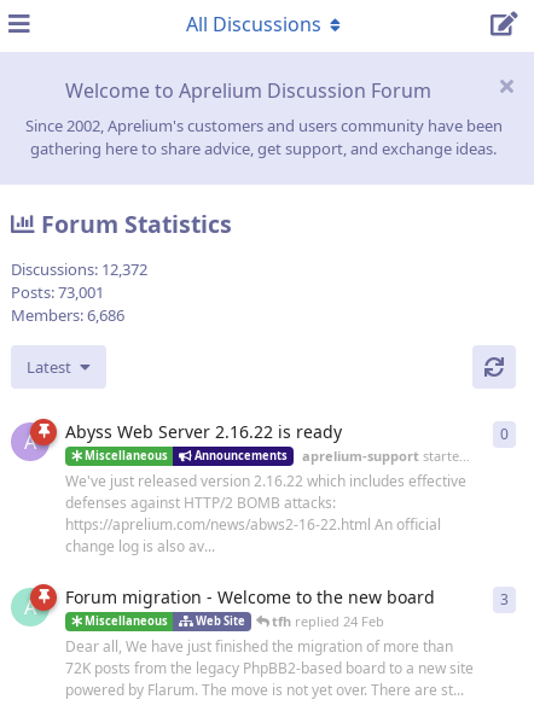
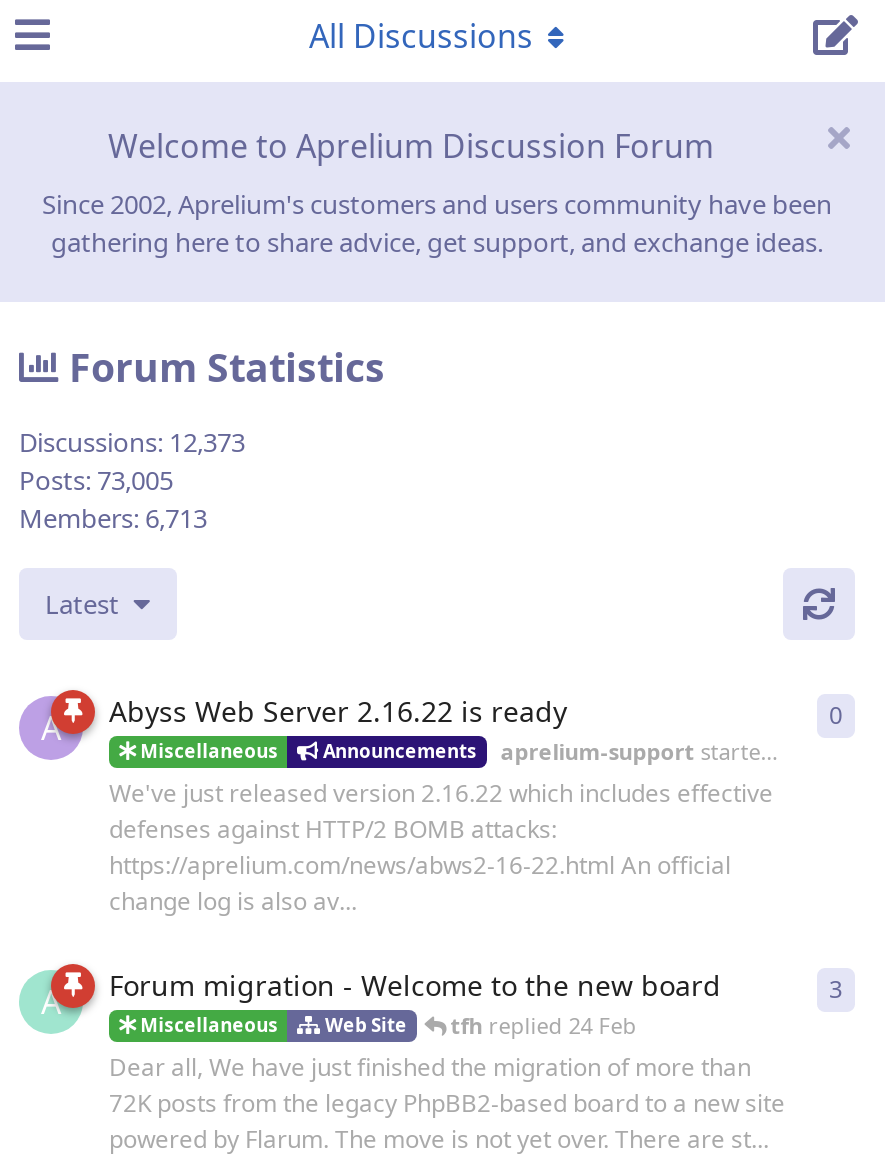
[11,259,147,280] Discussions: 12,372 -> [19,424,245,460] Discussions: 12,373
[11,281,104,303] Posts: 73,001 -> [19,462,173,498] Posts: 73,005
[11,304,124,326] Members: 6,686 -> [19,500,207,536] Members: 6,713

